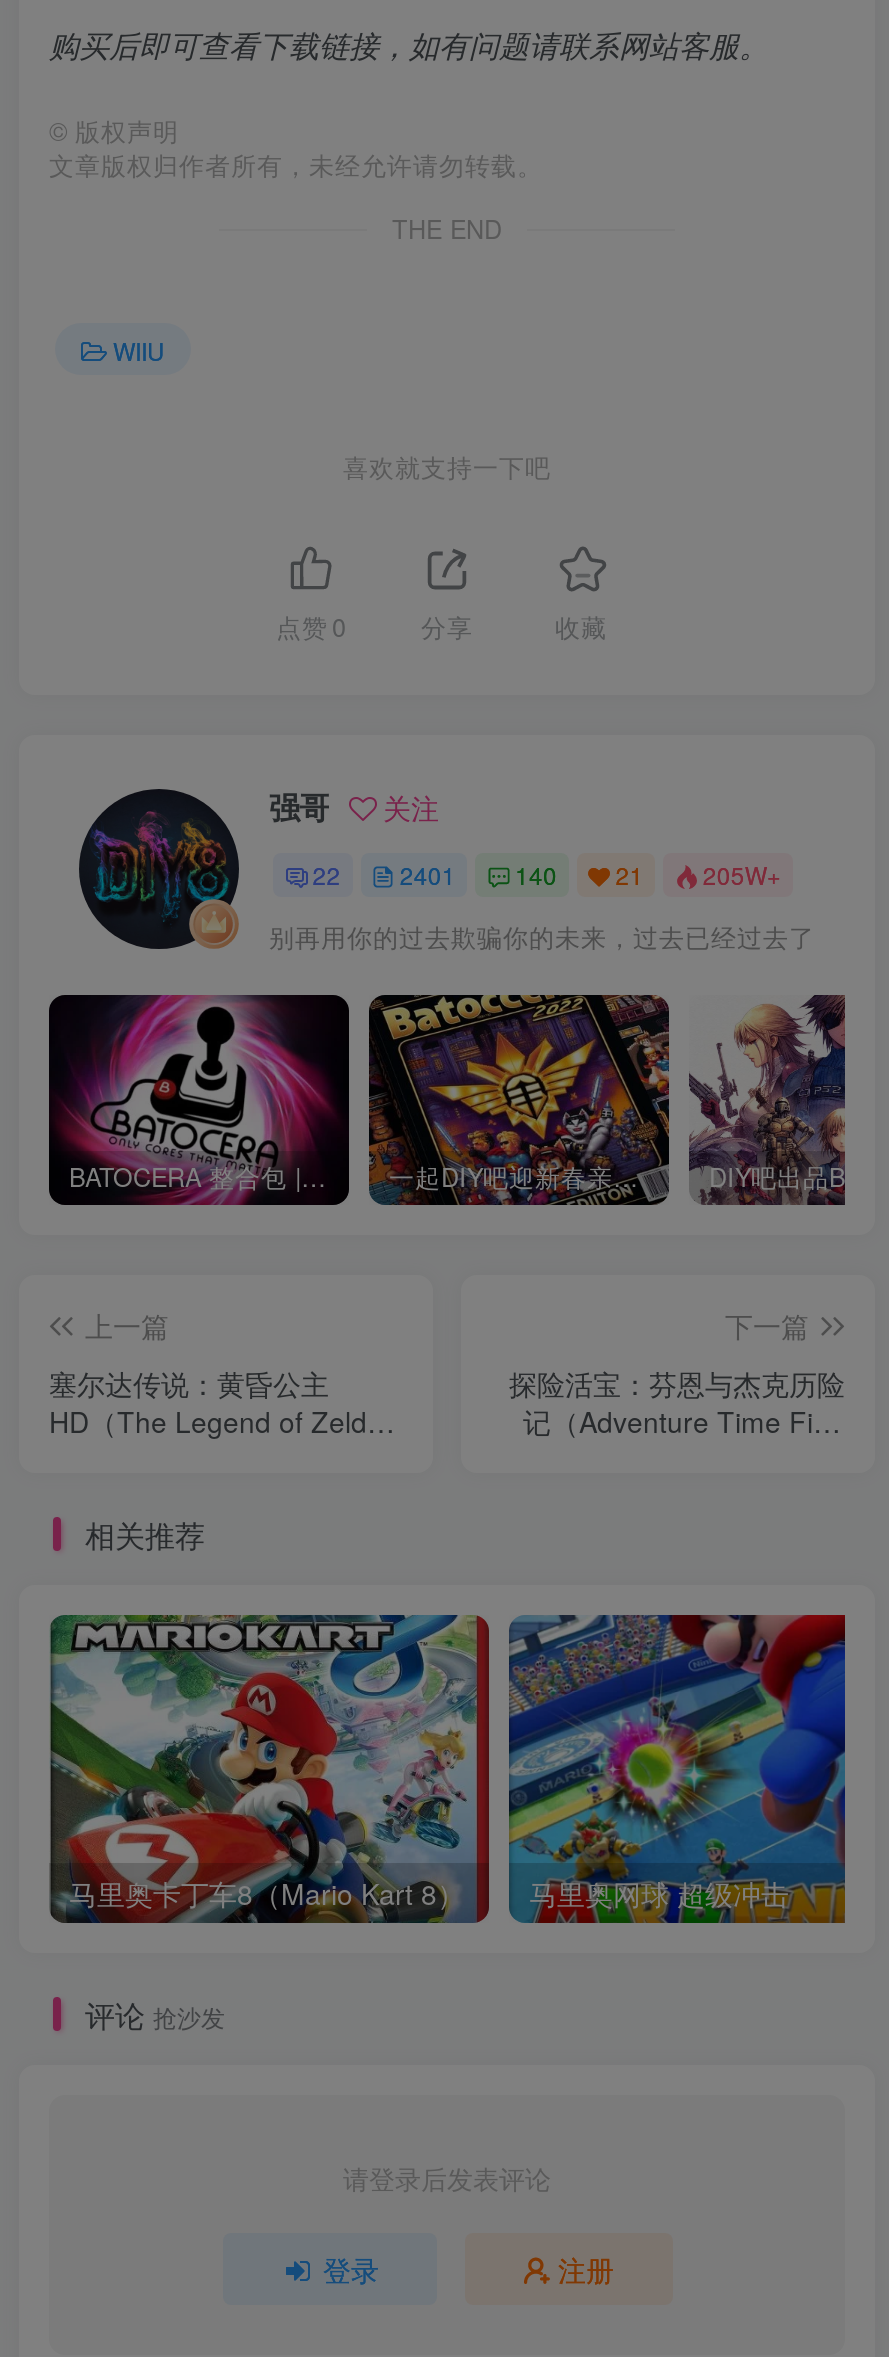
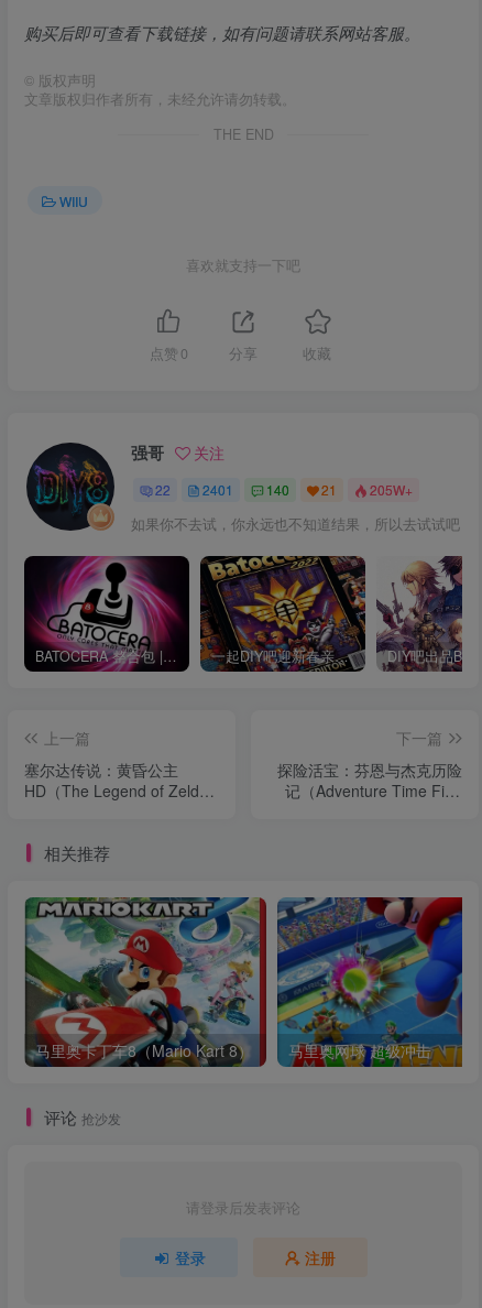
[53,787,815,955] [image] | 别再用你的过去欺骗你的未来，过去已经过去了 -> [25,442,460,534] [image] | 如果你不去试，你永远也不知道结果，所以去试试吧

